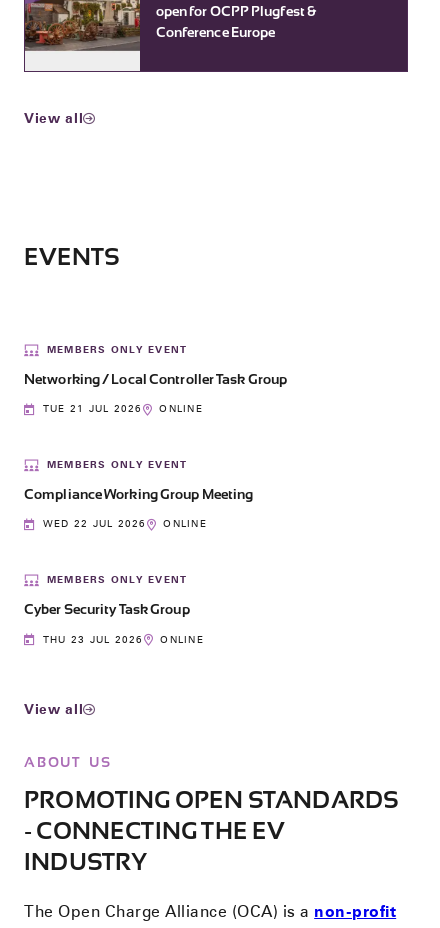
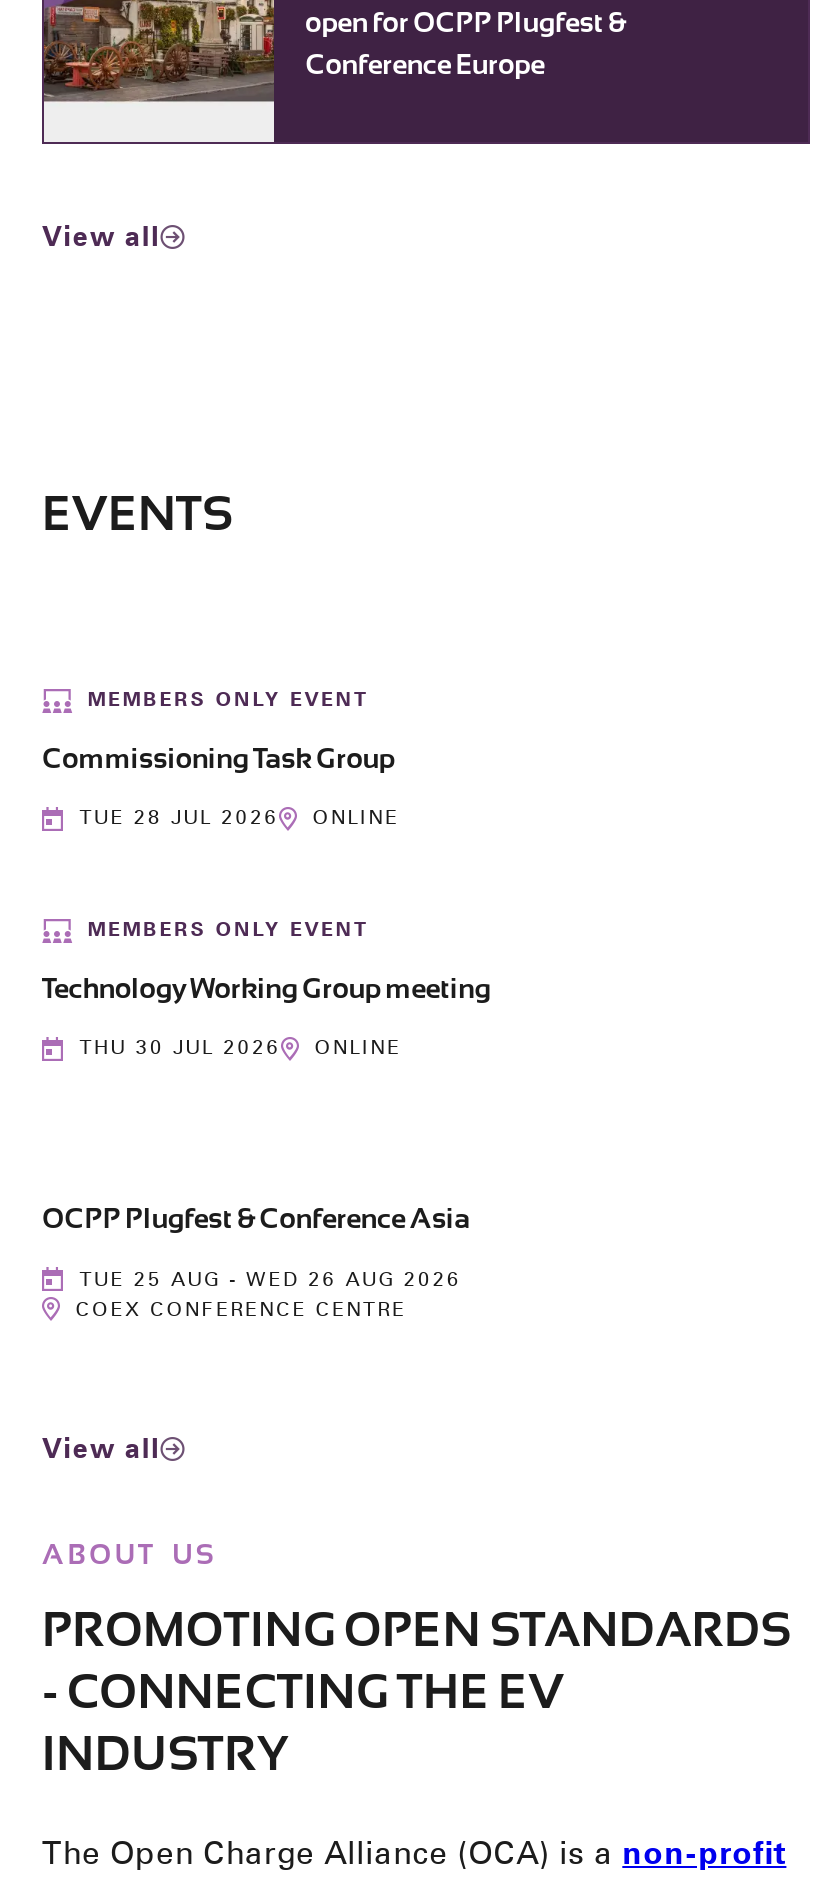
[24,371,287,387] Networking / Local Controller Task Group -> [42,741,395,773] Commissioning Task Group
[38,402,203,414] TUE 21 JUL 2026 ONLINE -> [71,804,400,828] TUE 28 JUL 2026 ONLINE
[24,486,253,502] Compliance Working Group Meeting -> [42,972,491,1004] Technology Working Group meeting
[38,517,207,529] WED 22 JUL 2026 ONLINE -> [71,1035,402,1059] THU 30 JUL 2026 ONLINE
[24,573,204,645] MEMBERS ONLY EVENT | Cyber Security Task Group | THU 23 JUL 2026 | ONLINE -> [42,1202,471,1319] OCPP Plugfest & Conference Asia | TUE 25 AUG - WED 26 AUG 2026 | COEX CONFERENCE CENTRE

